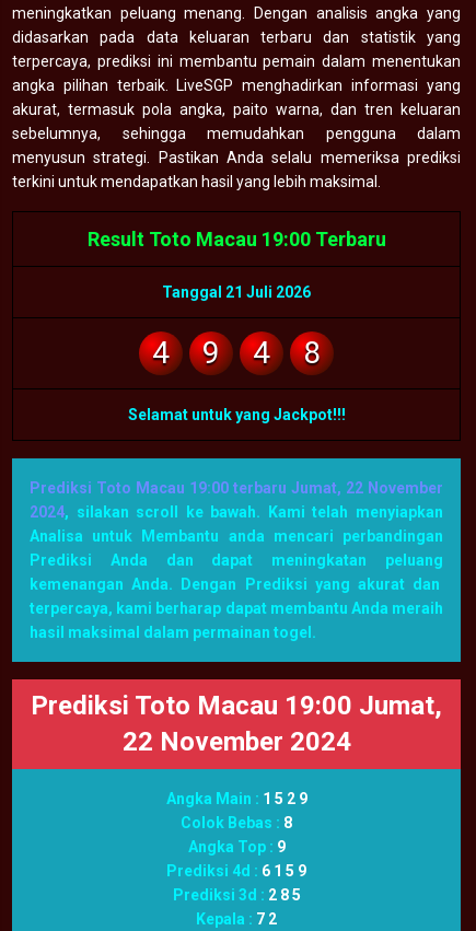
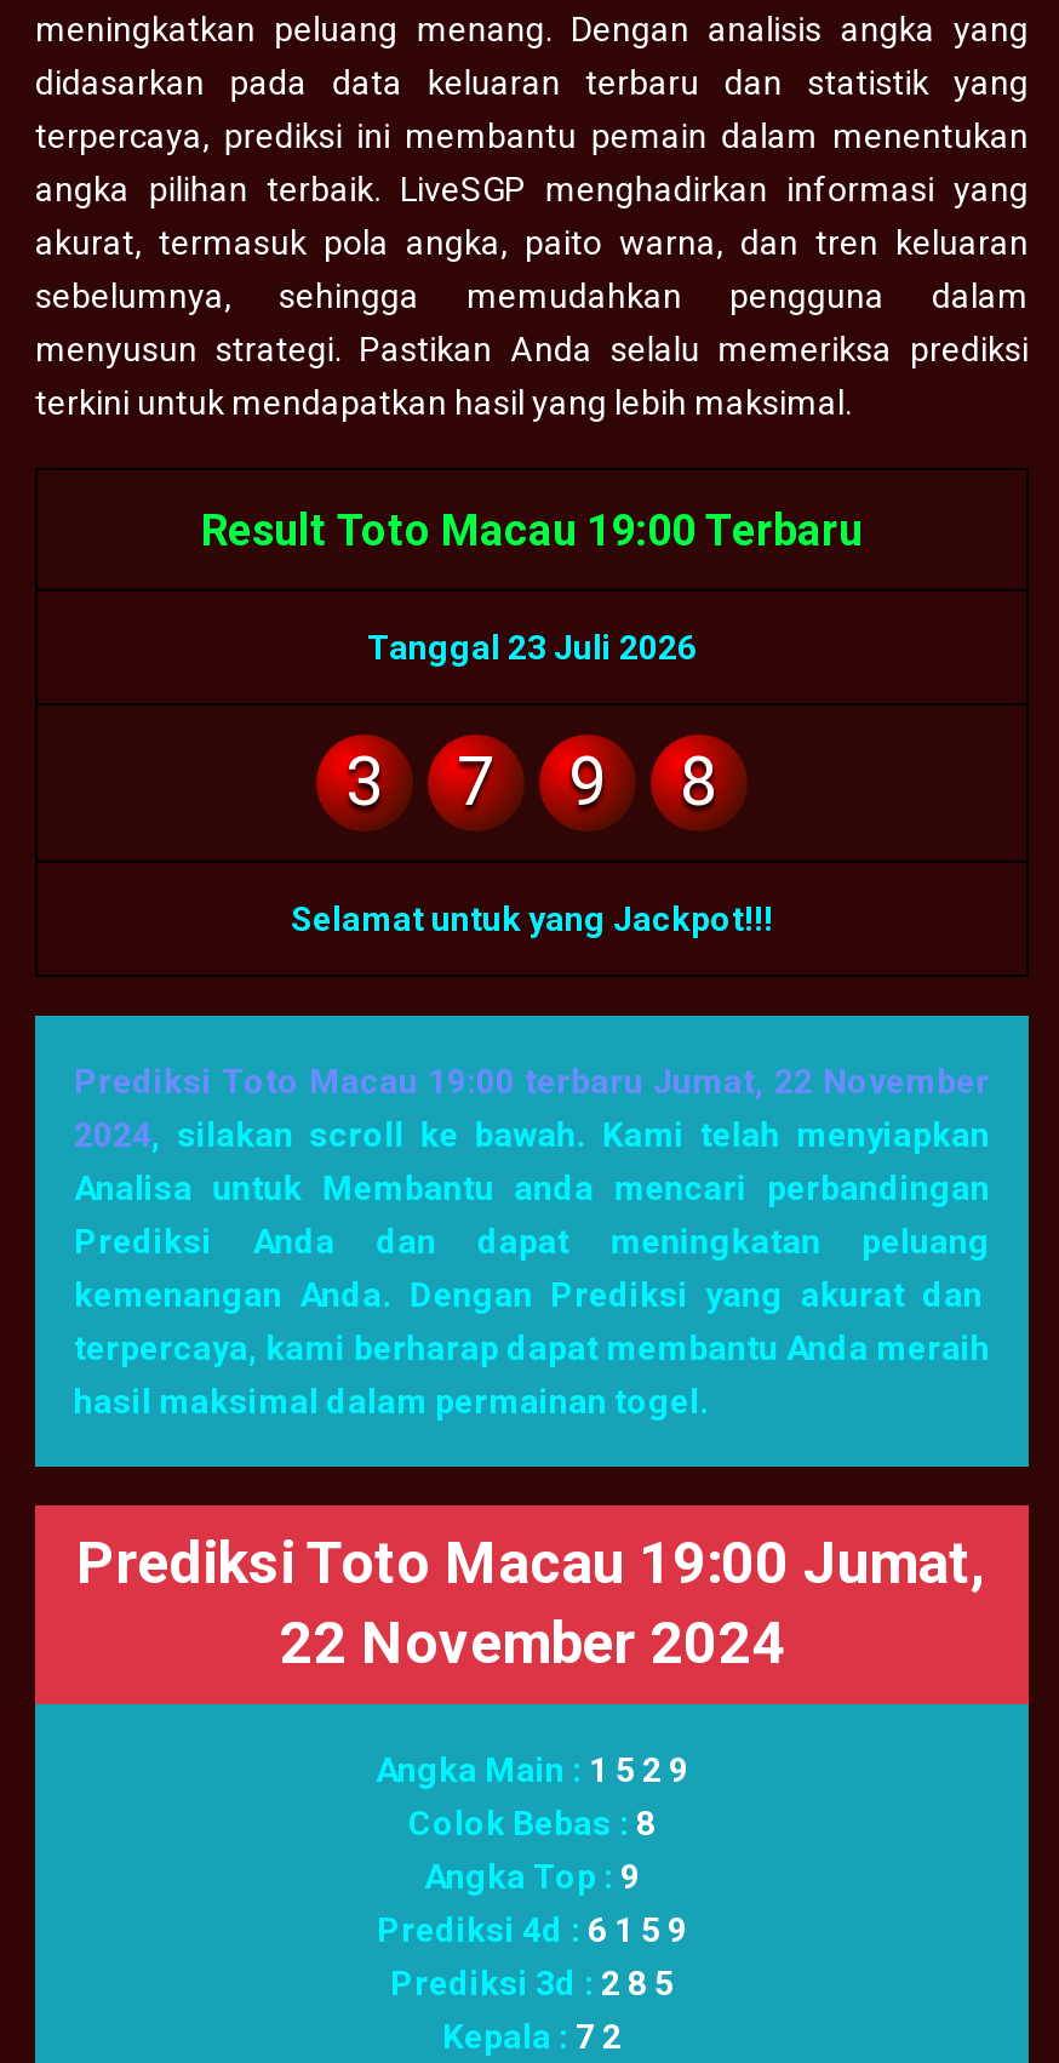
[162,283,311,300] Tanggal 21 Juli 2026 -> [367,627,697,666] Tanggal 23 Juli 2026
[152,334,170,370] 4 -> [345,741,496,821] 3 | 7
[253,334,270,370] 4 -> none

